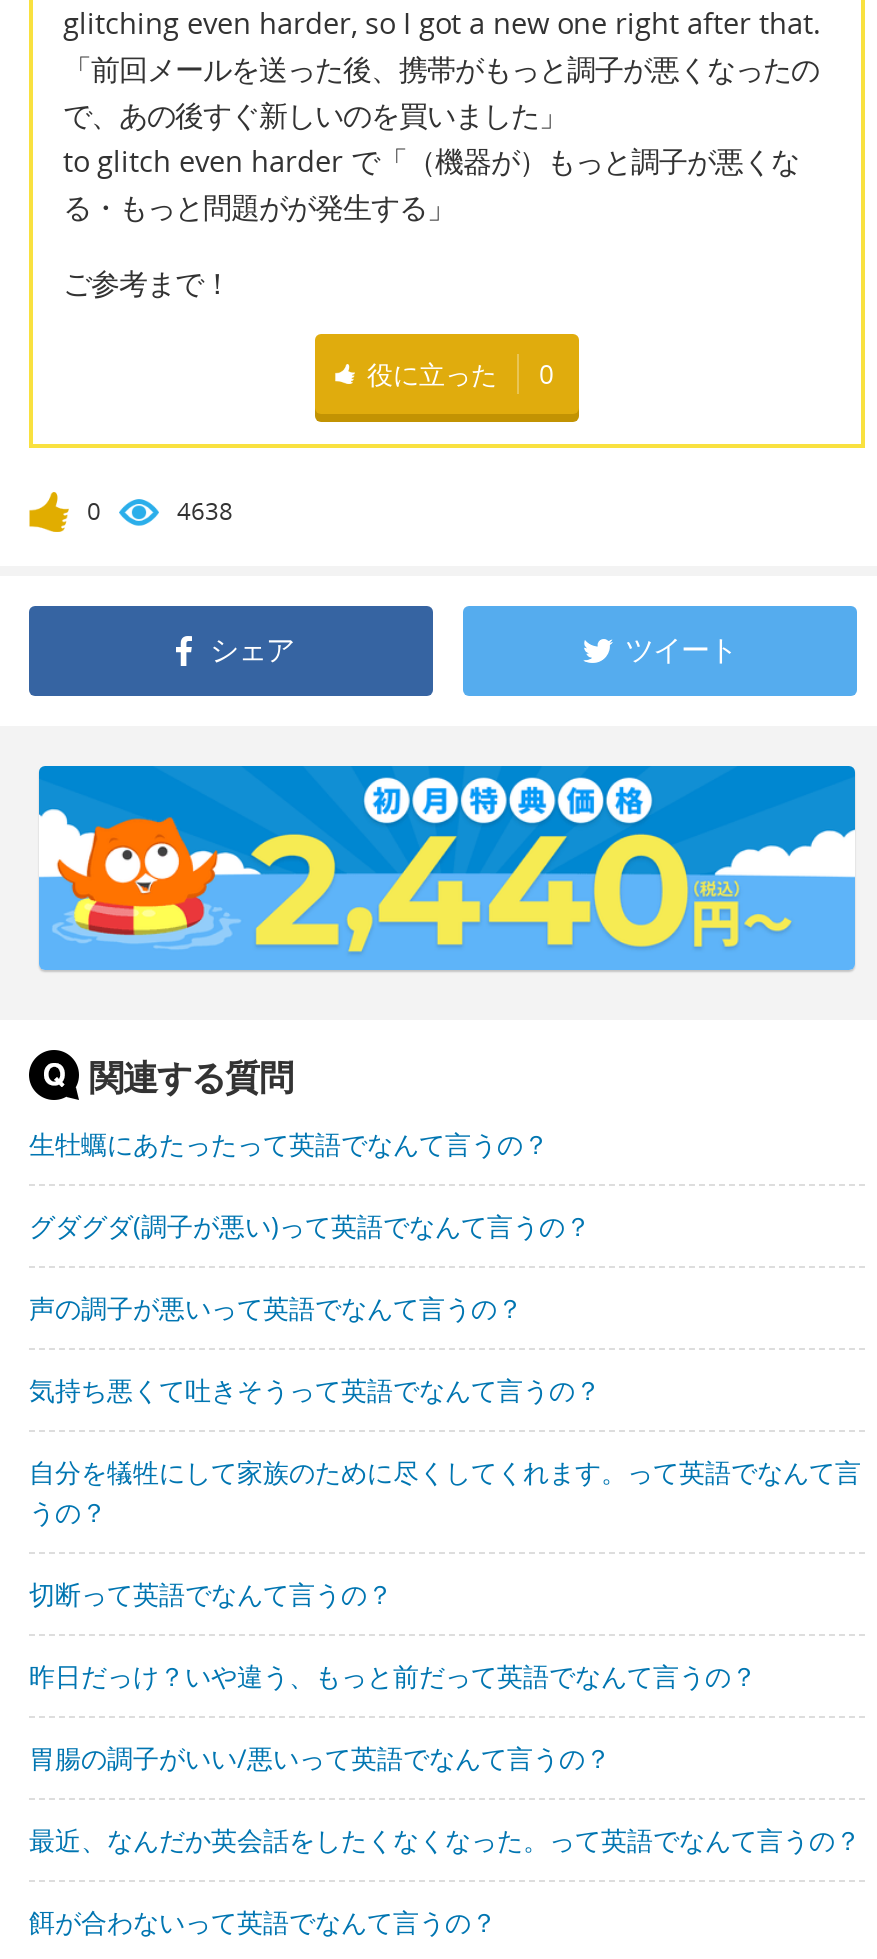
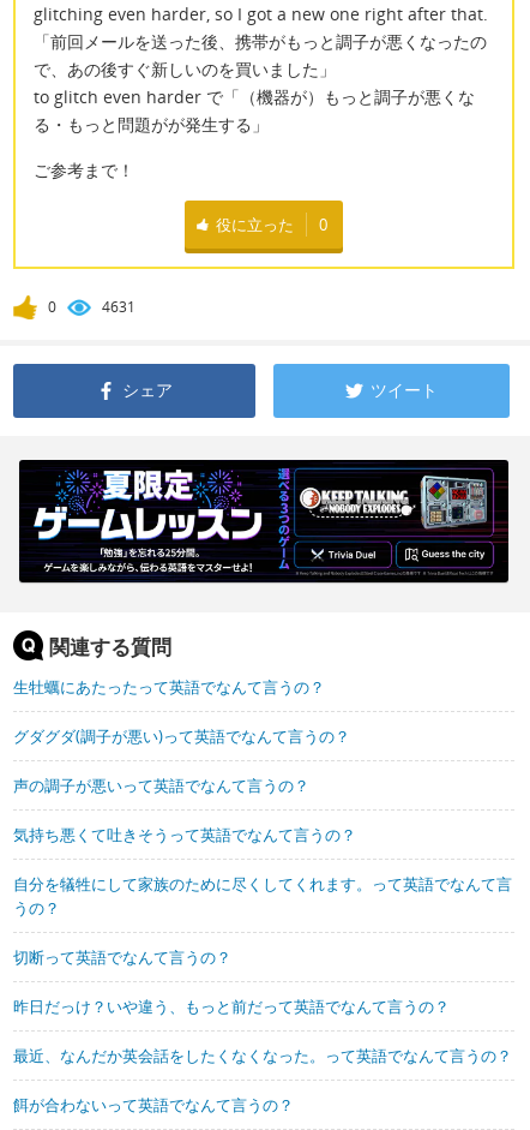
[177,494,233,528] 4638 -> [102,297,135,317] 4631
[37,764,857,972] [image] -> [18,459,510,584] [image]
[29,1740,611,1776] 胃腸の調子がいい/悪いって英語でなんて言うの？ -> none

